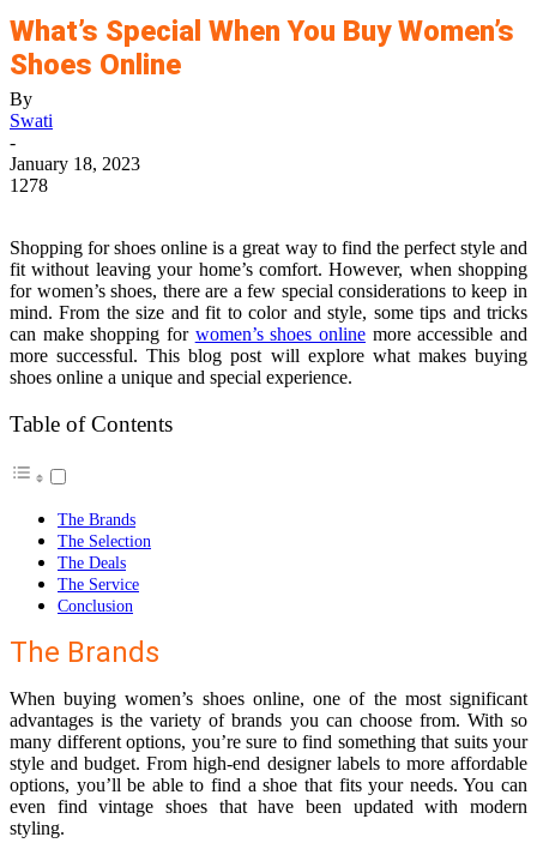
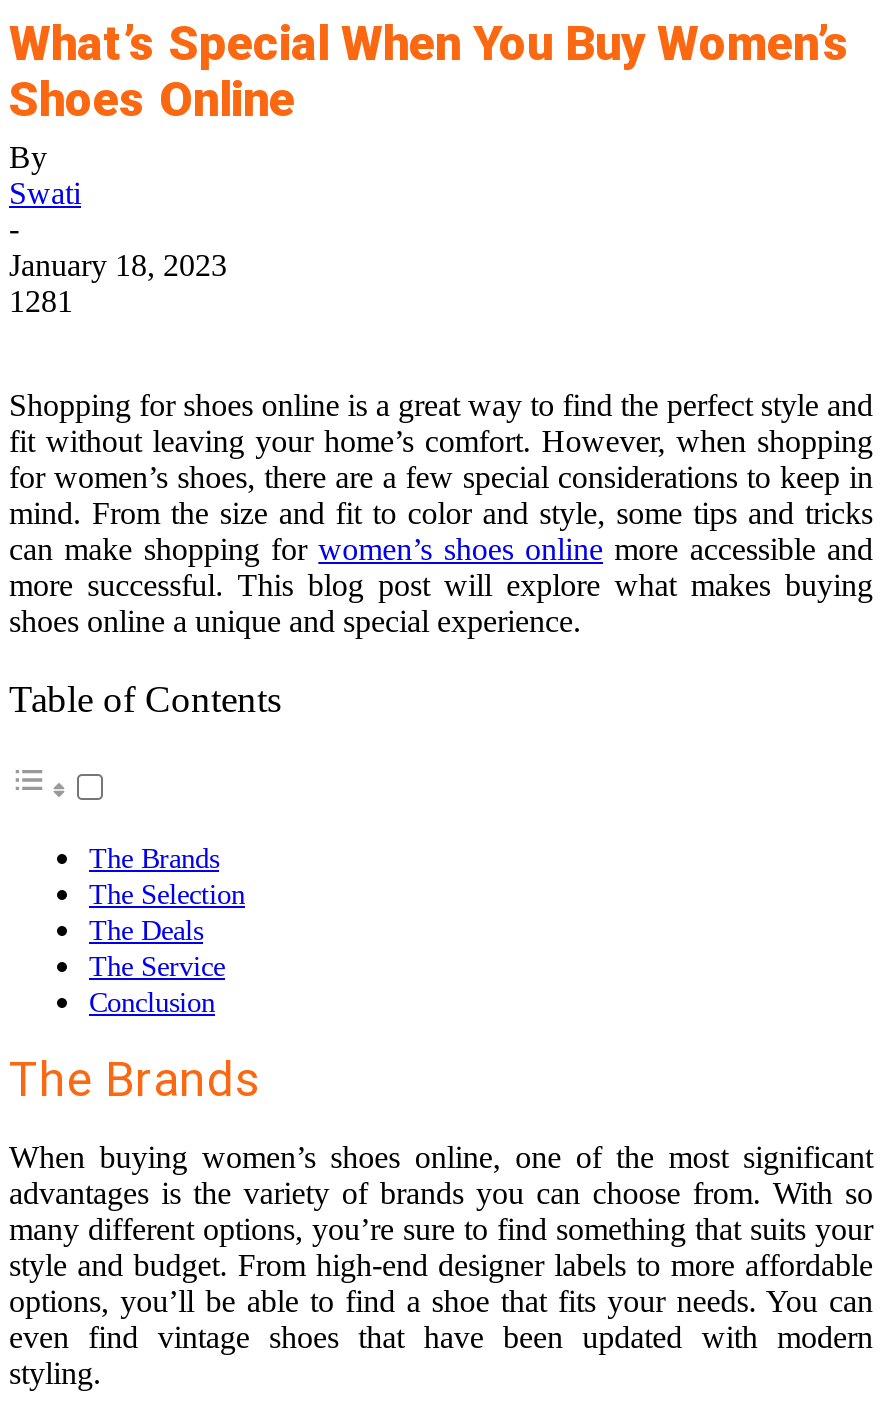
[10,175,48,195] 1278 -> [9,284,73,318] 1281

